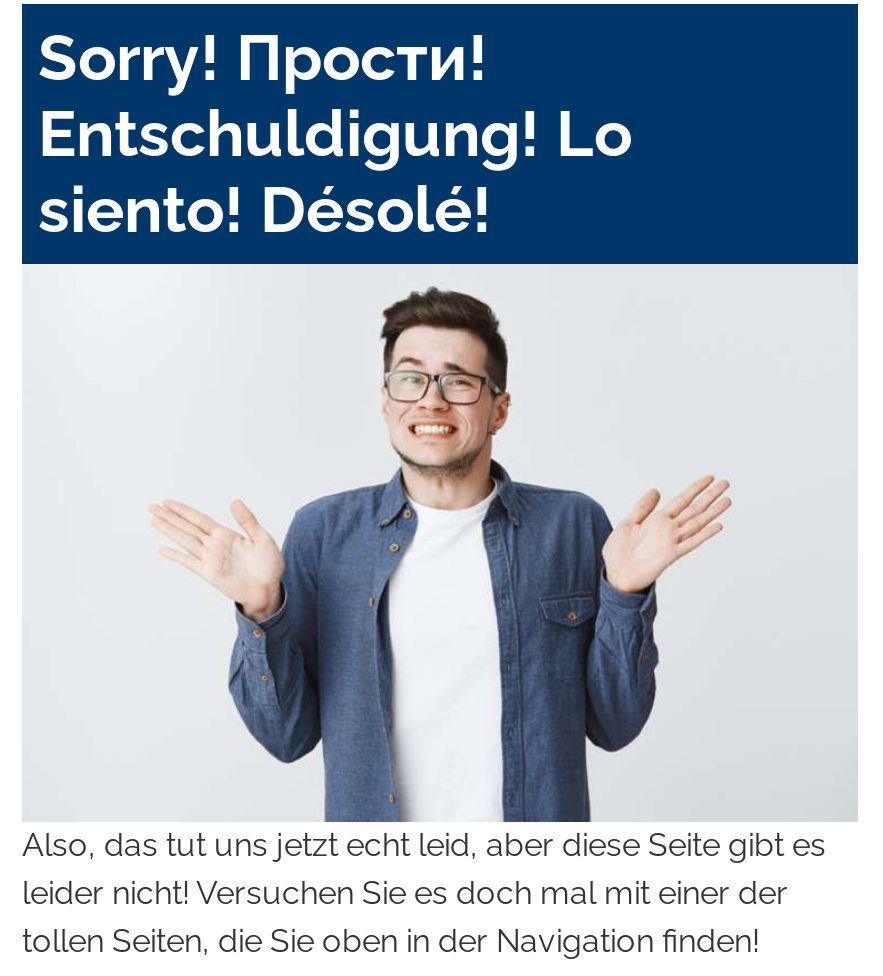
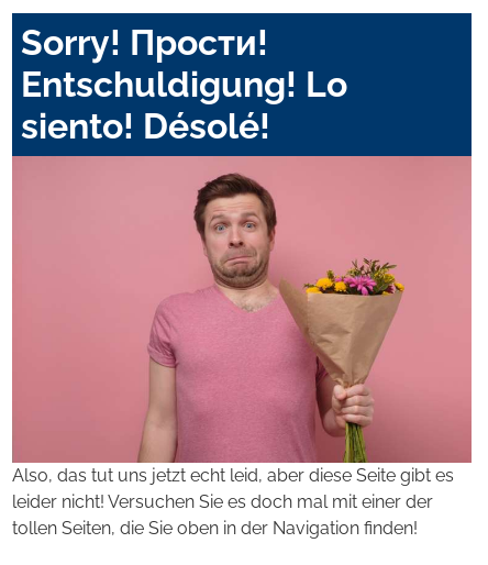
[24,262,856,820] [image] -> [12,155,472,463] [image]

